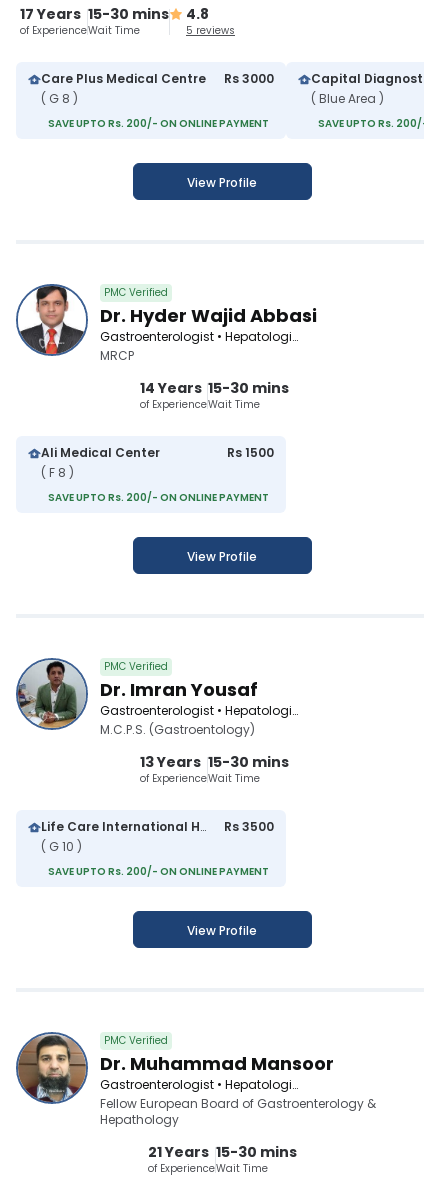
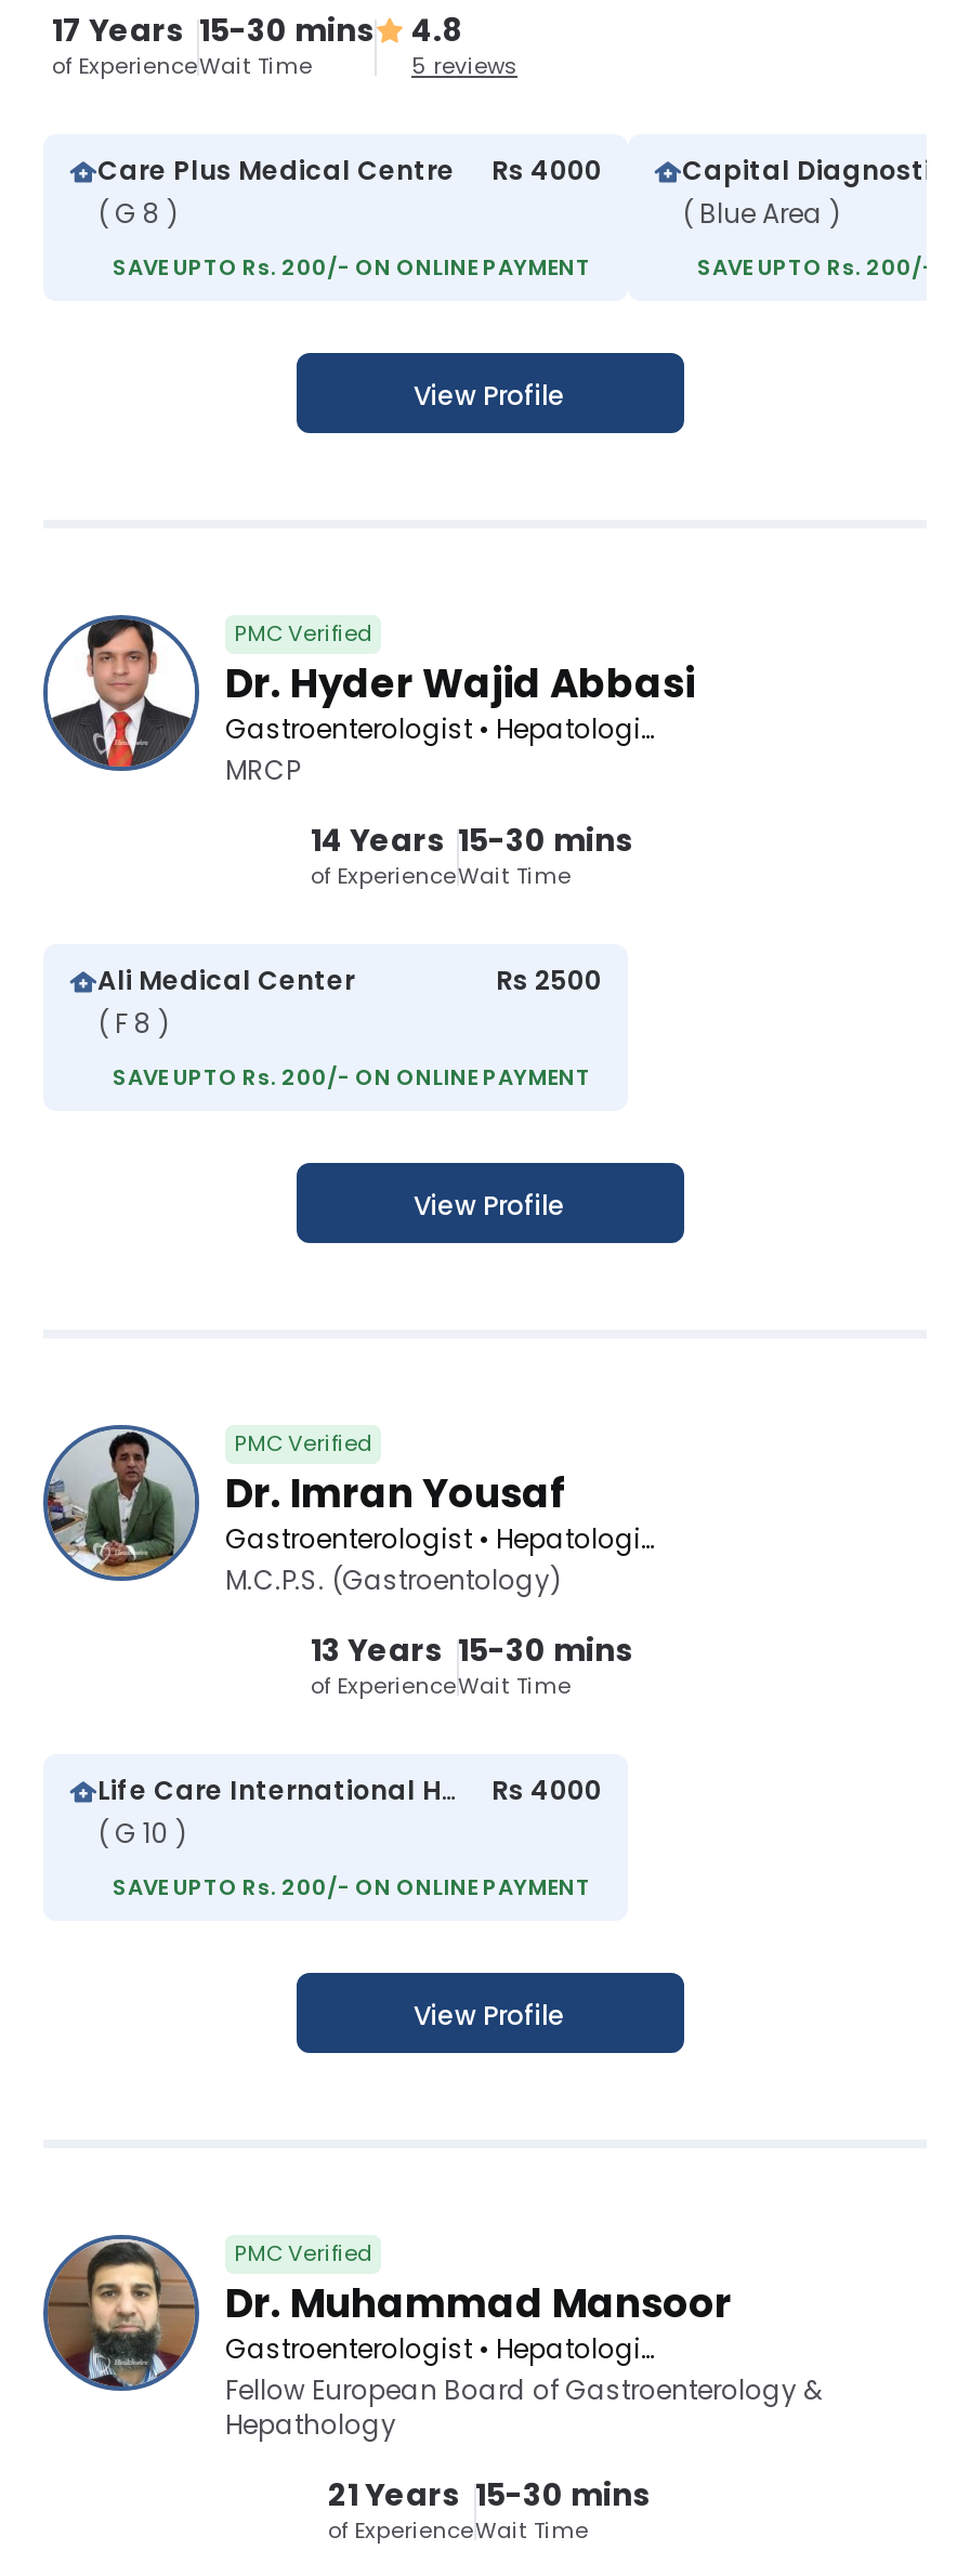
[41,70,274,87] Care Plus Medical Centre Rs 3000 -> [97,152,602,189] Care Plus Medical Centre Rs 4000
[227,444,274,461] Rs 1500 -> [496,962,602,999] Rs 2500
[224,818,274,835] Rs 3500 -> [491,1772,602,1809] Rs 4000

